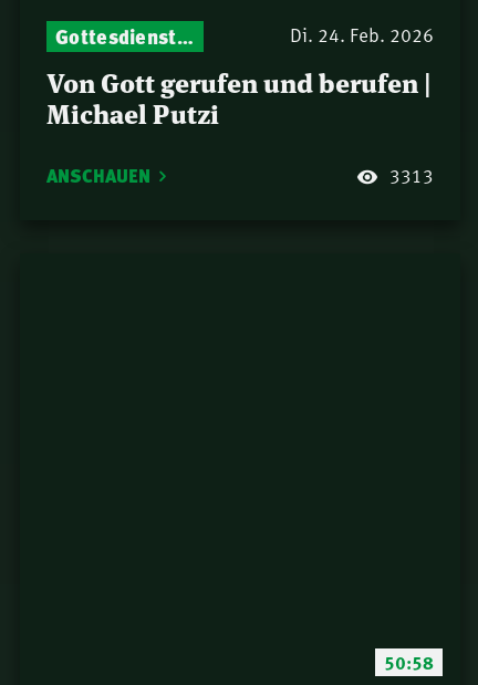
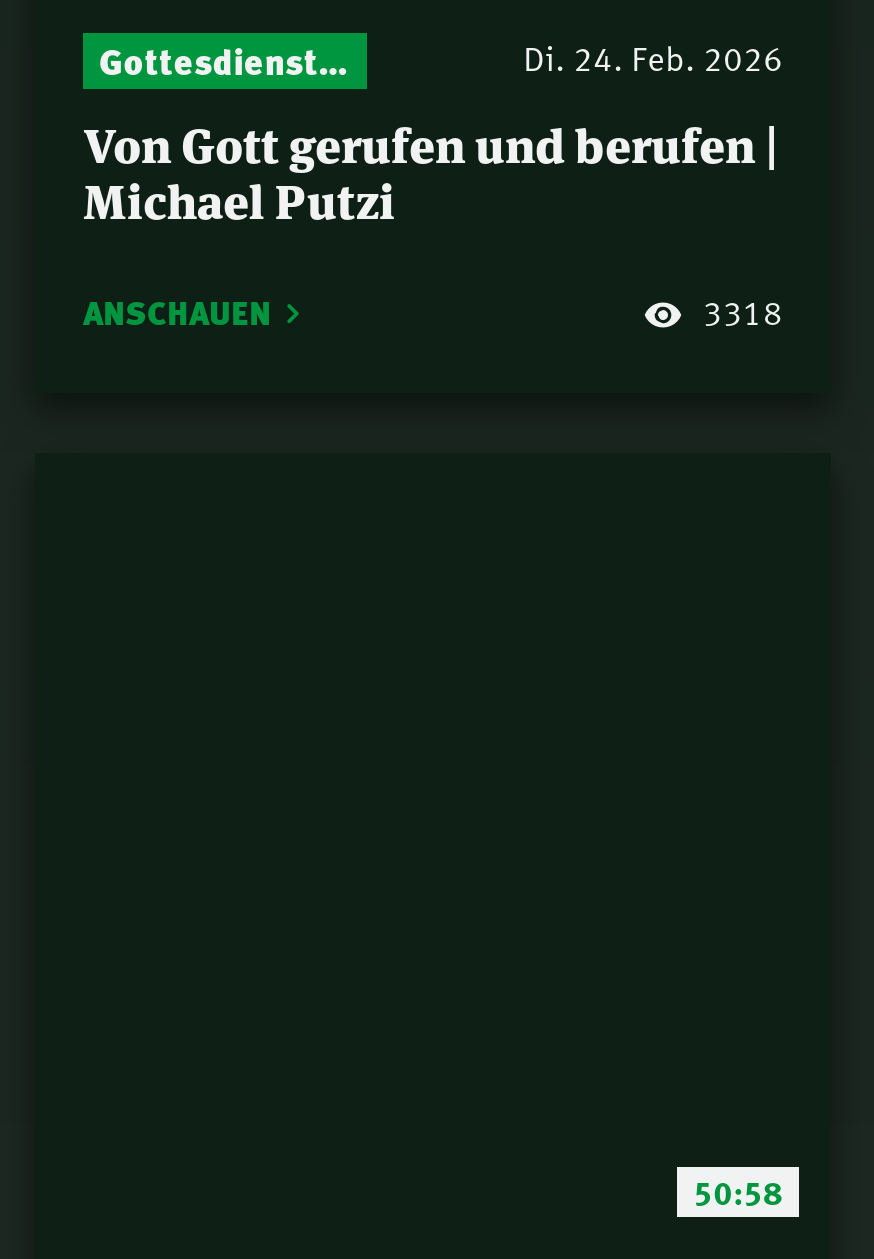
[389,162,434,188] 3313 -> [703,287,783,335] 3318

